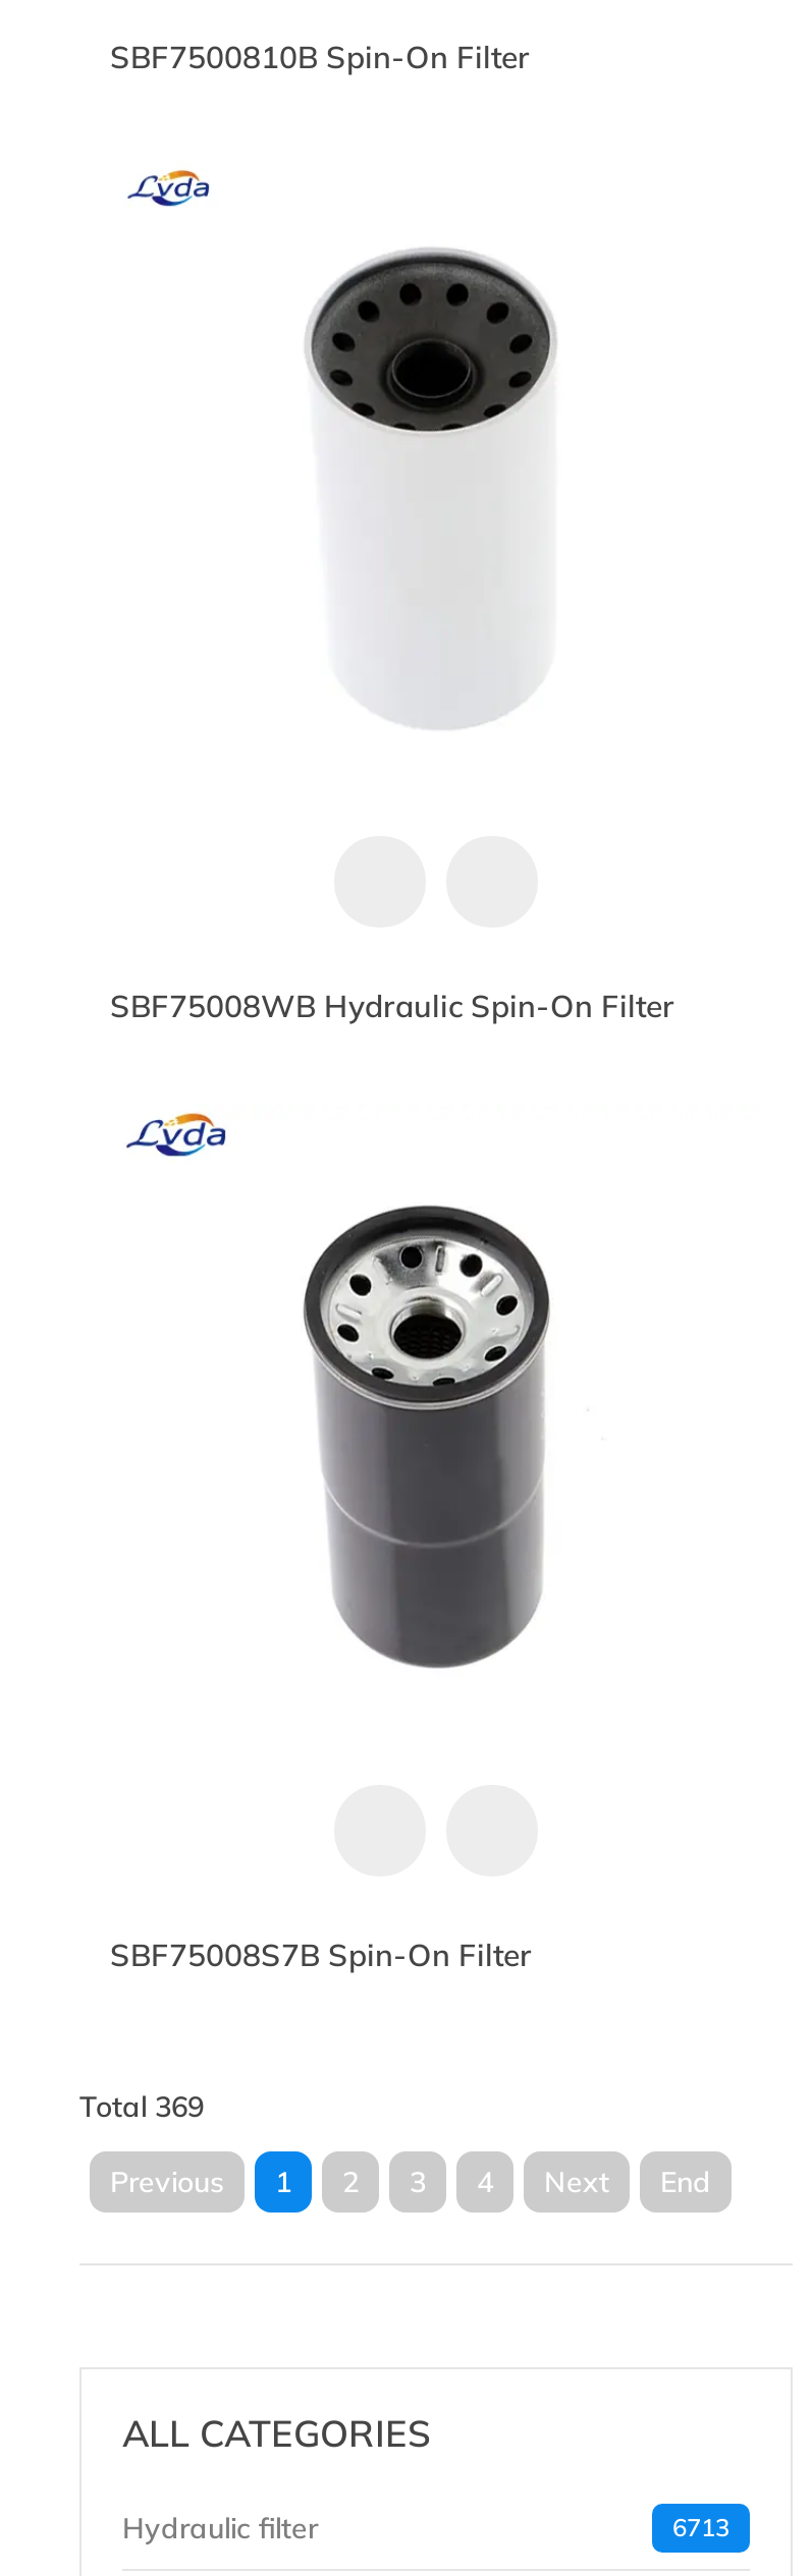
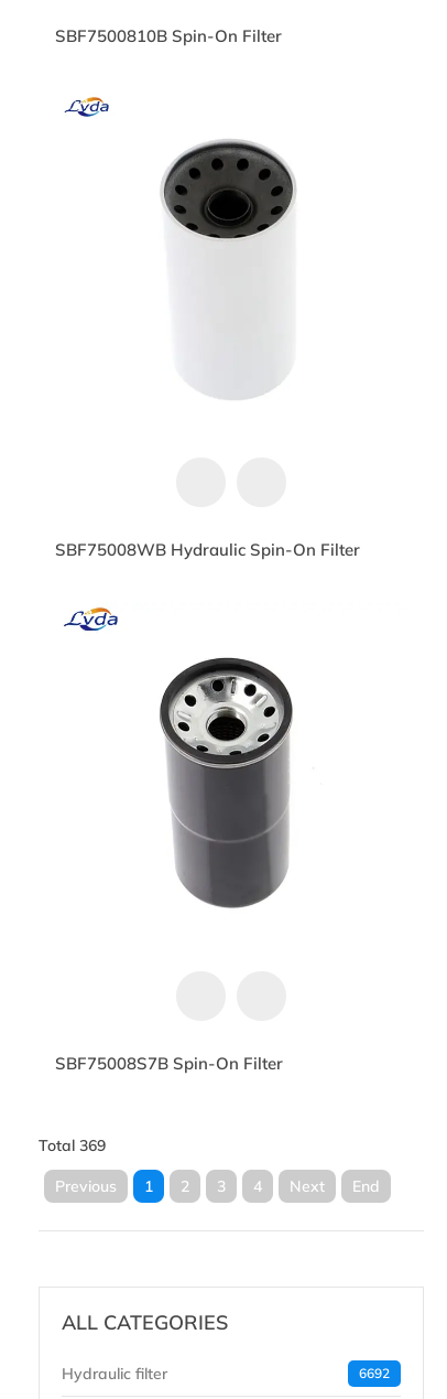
[672,2512,729,2542] 6713 -> [359,1365,390,1381] 6692

